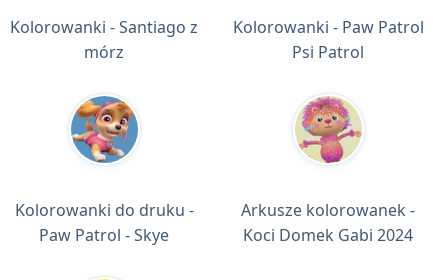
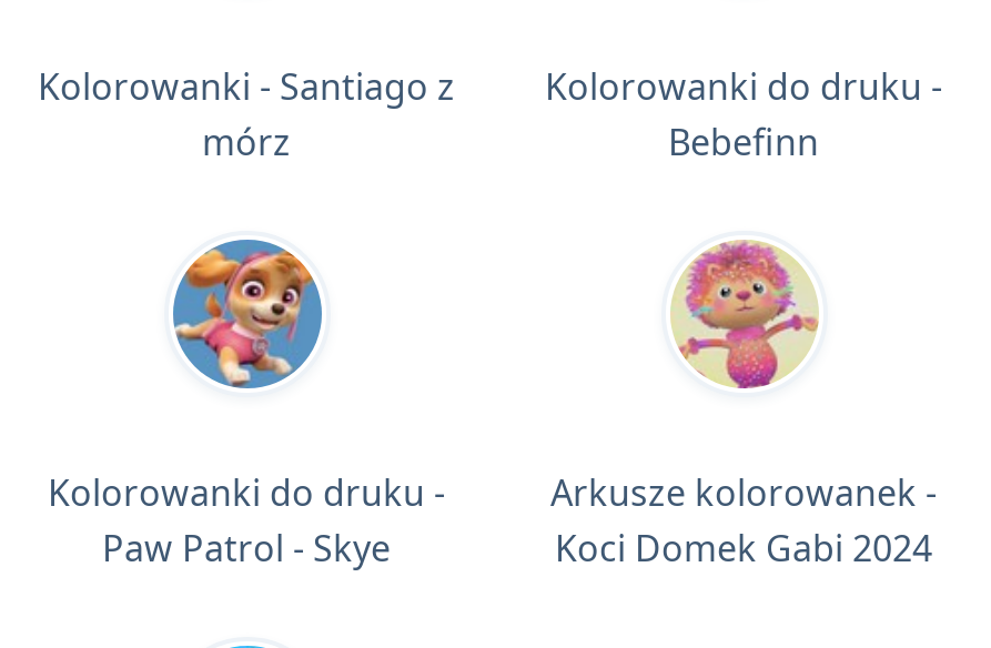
[232,16,423,63] Kolorowanki - Paw Patrol | Psi Patrol -> [545,62,942,166] Kolorowanki do druku - | Bebefinn

